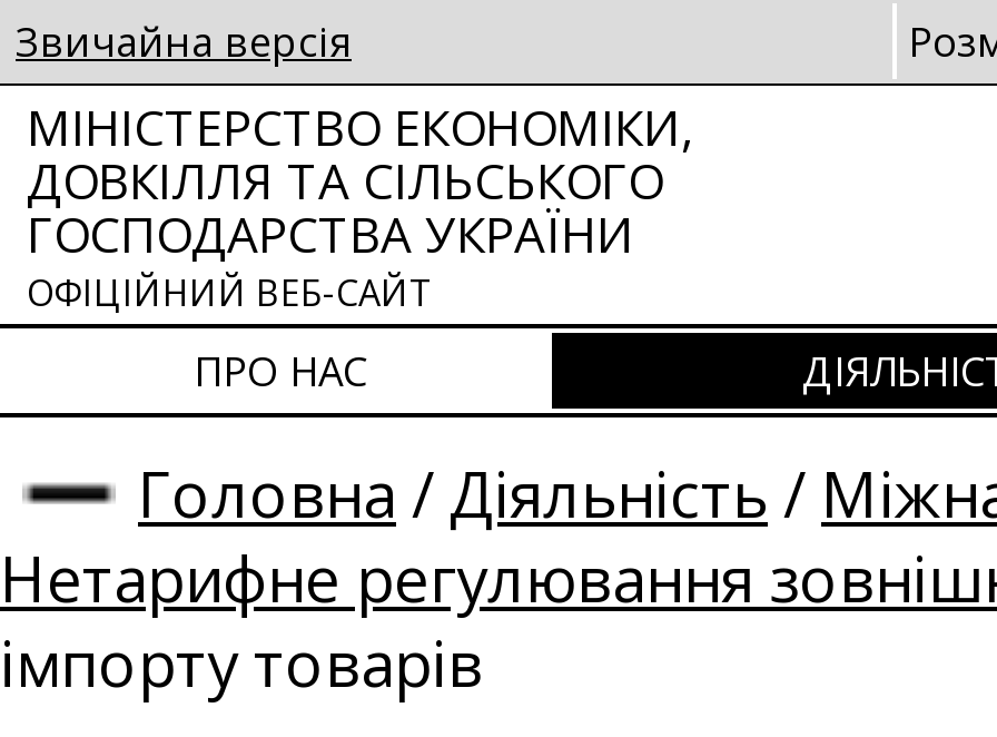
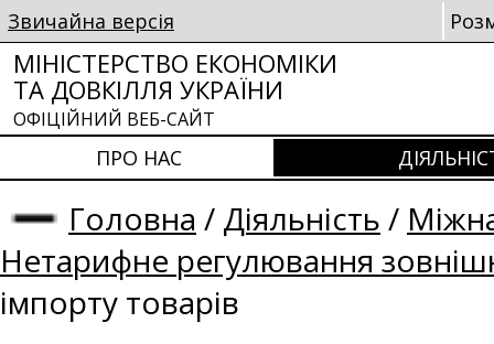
[27,92,694,266] МІНІСТЕРСТВО ЕКОНОМІКИ, | ДОВКІЛЛЯ ТА СІЛЬСЬКОГО | ГОСПОДАРСТВА УКРАЇНИ -> [13,46,337,106] МІНІСТЕРСТВО ЕКОНОМІКИ | ТА ДОВКІЛЛЯ УКРАЇНИ

